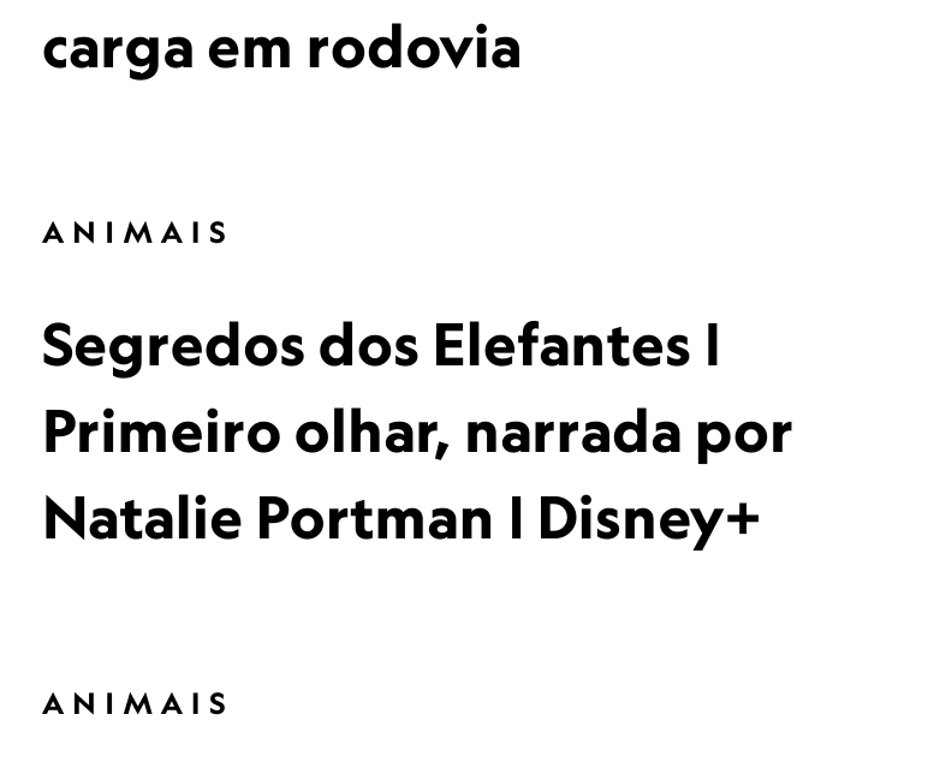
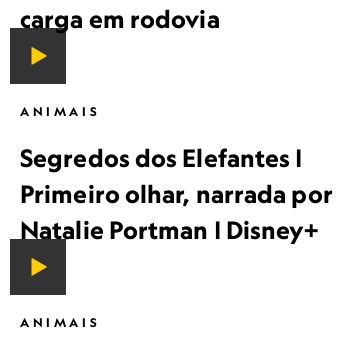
none -> [9,27,67,85] [image]
none -> [9,238,67,296] [image]

